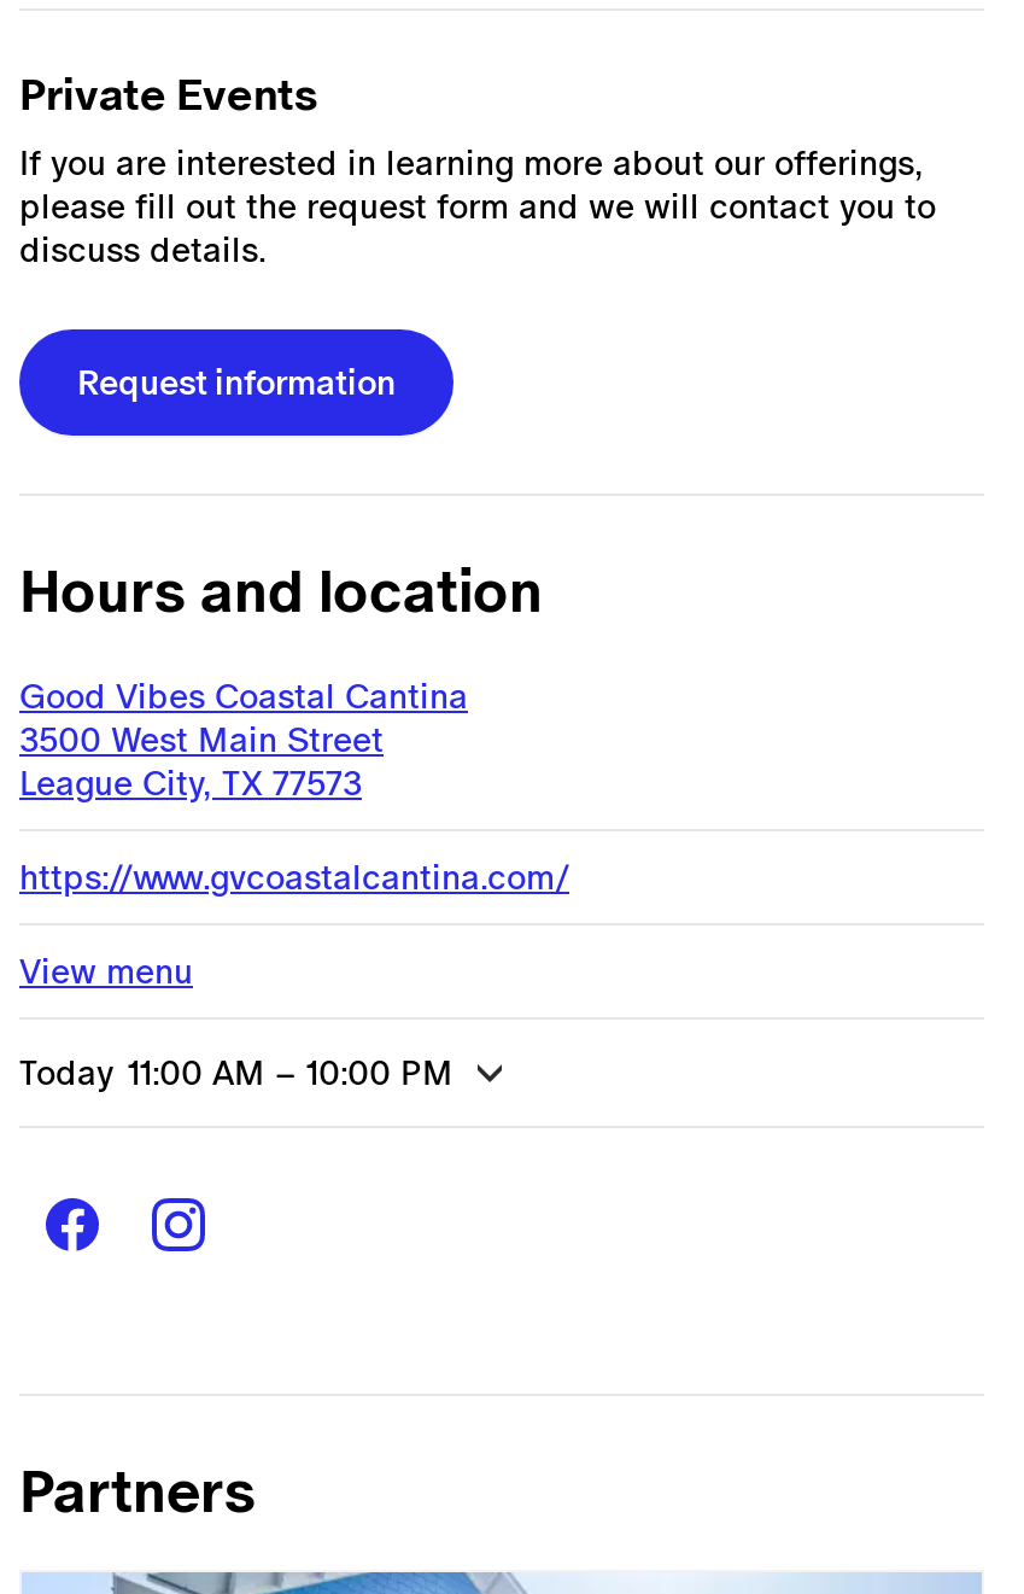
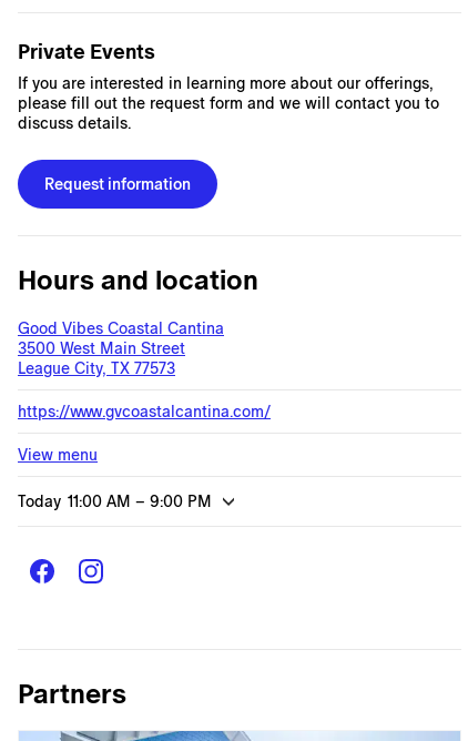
[19,1054,454,1093] Today 11:00 AM – 10:00 PM -> [18,493,212,510] Today 11:00 AM – 9:00 PM

